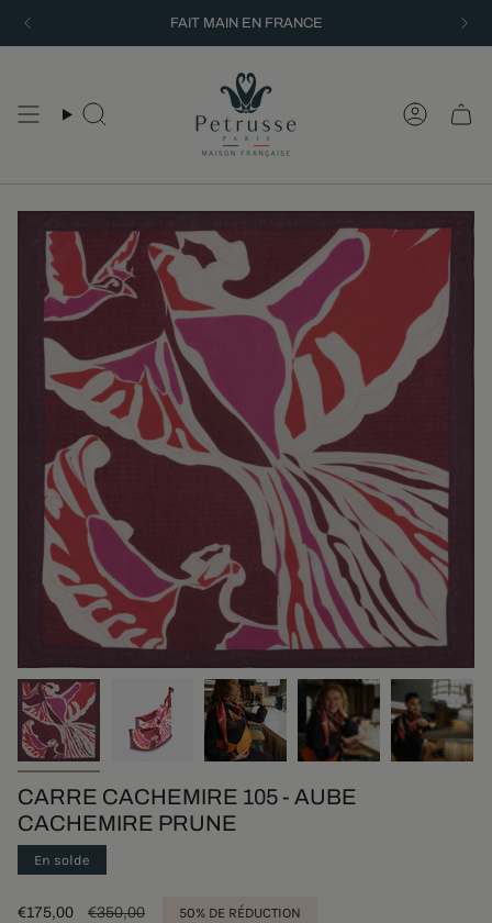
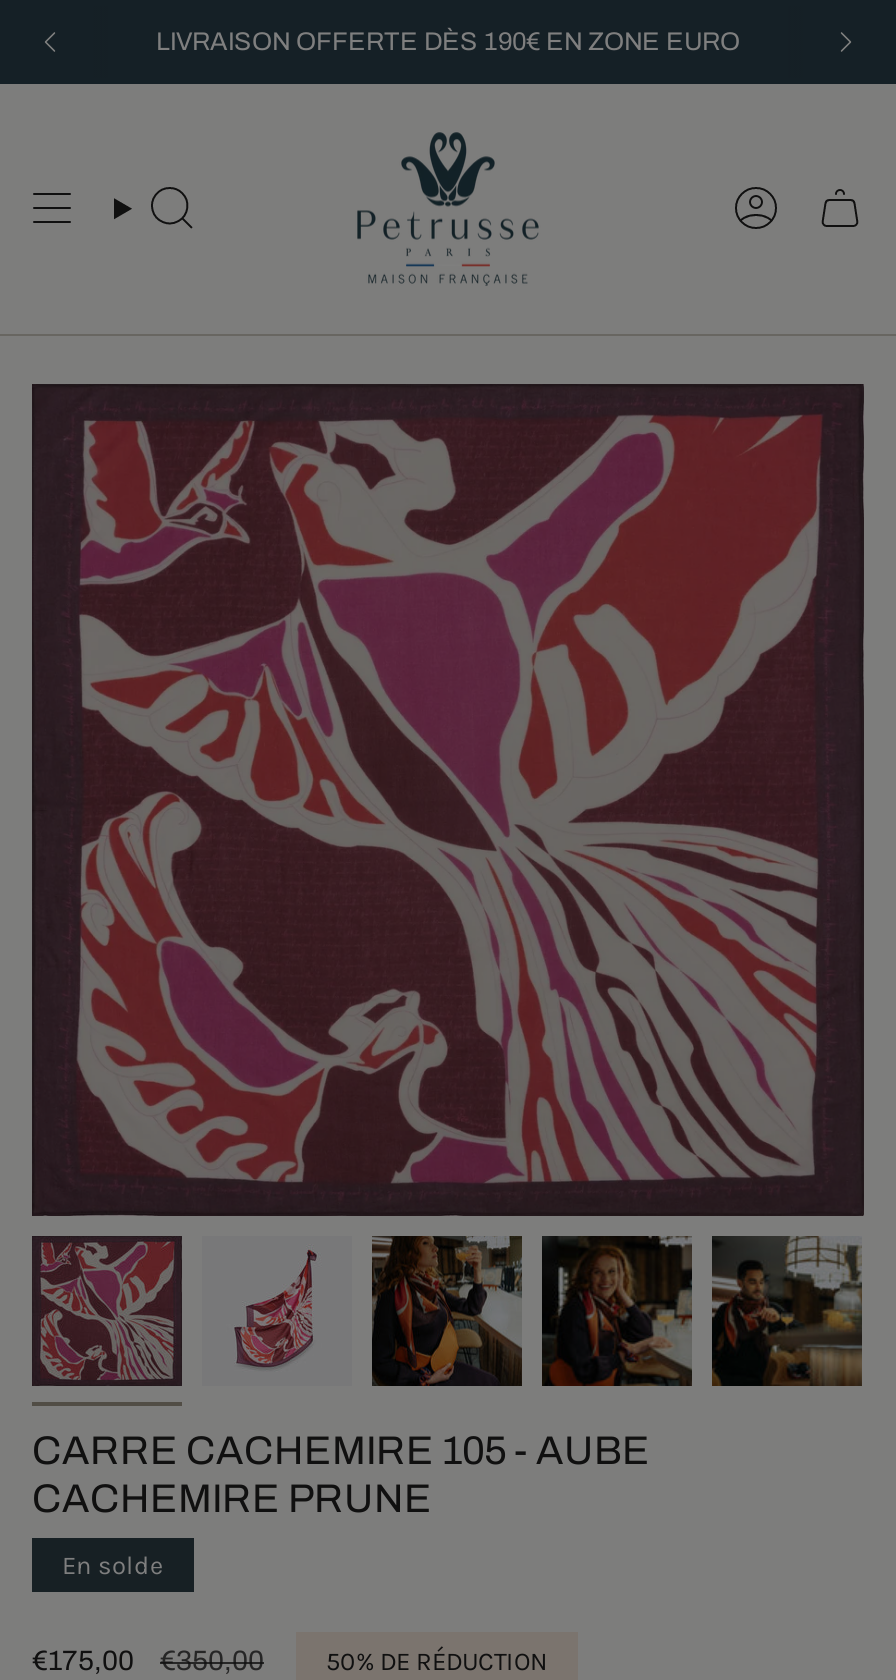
[170,15,322,30] FAIT MAIN EN FRANCE -> [156,27,740,55] LIVRAISON OFFERTE DÈS 190€ EN ZONE EURO

